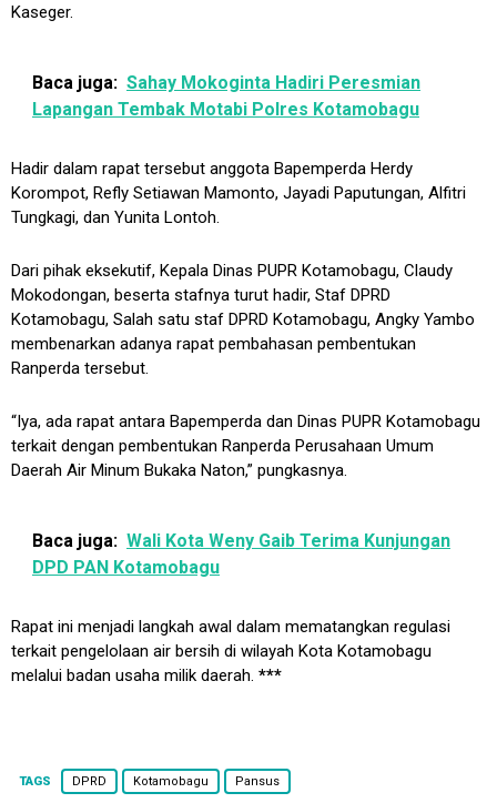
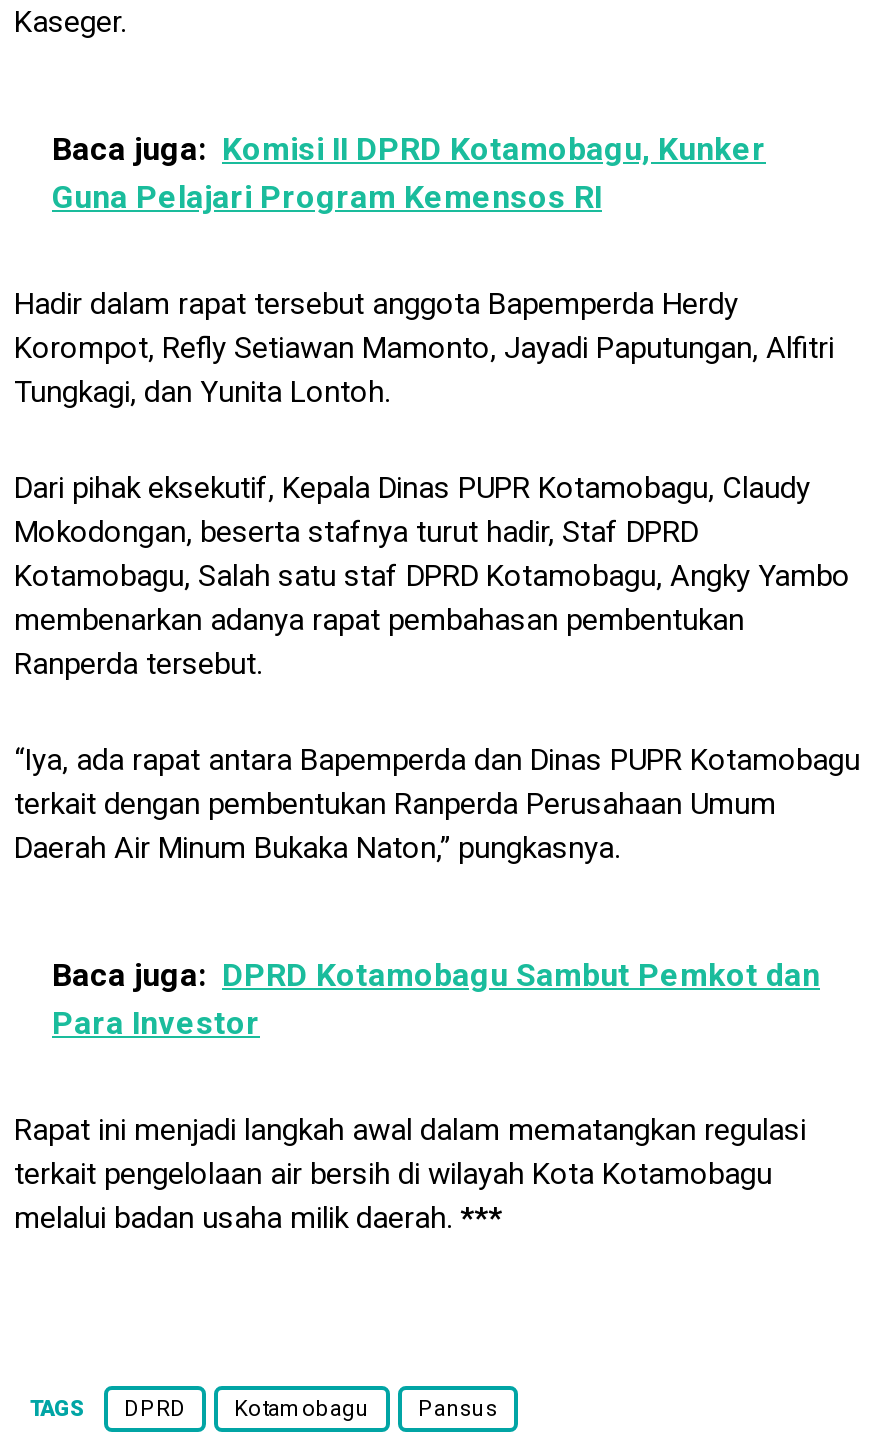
[32,72,420,120] Baca juga: Sahay Mokoginta Hadiri Peresmian | Lapangan Tembak Motabi Polres Kotamobagu -> [52,130,766,216] Baca juga: Komisi II DPRD Kotamobagu, Kunker | Guna Pelajari Program Kemensos RI
[32,530,450,578] Baca juga: Wali Kota Weny Gaib Terima Kunjungan | DPD PAN Kotamobagu -> [52,956,820,1042] Baca juga: DPRD Kotamobagu Sambut Pemkot dan | Para Investor

